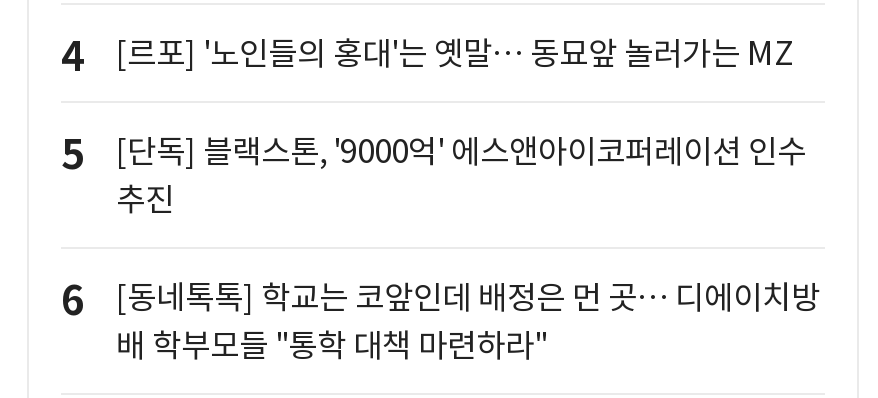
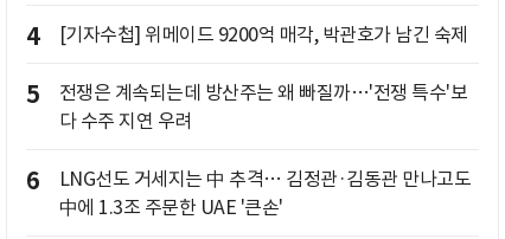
[116,33,793,73] [르포] '노인들의 홍대'는 옛말… 동묘앞 놀러가는 MZ -> [59,22,468,46] [기자수첩] 위메이드 9200억 매각, 박관호가 남긴 숙제
[116,131,806,219] [단독] 블랙스톤, '9000억' 에스앤아이코퍼레이션 인수 | 추진 -> [59,80,467,133] 전쟁은 계속되는데 방산주는 왜 빠질까…'전쟁 특수'보 | 다 수주 지연 우려
[116,277,820,365] [동네톡톡] 학교는 코앞인데 배정은 먼 곳… 디에이치방 | 배 학부모들 "통학 대책 마련하라" -> [59,167,471,219] LNG선도 거세지는 中 추격… 김정관·김동관 만나고도 | 中에 1.3조 주문한 UAE '큰손'

